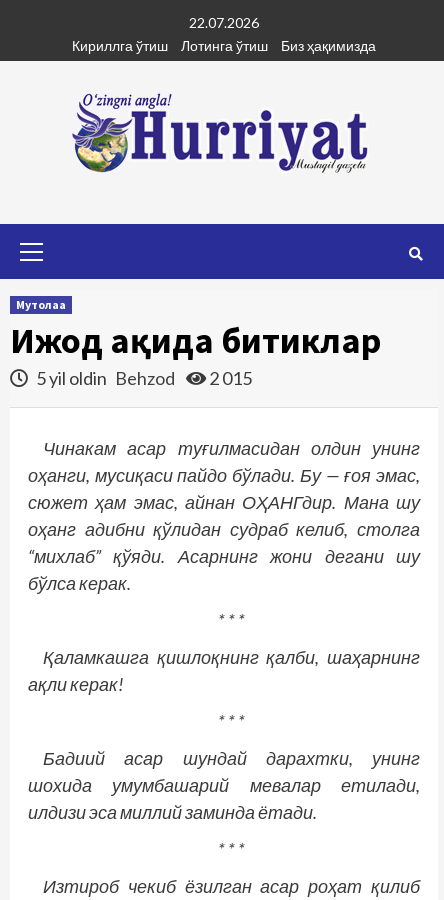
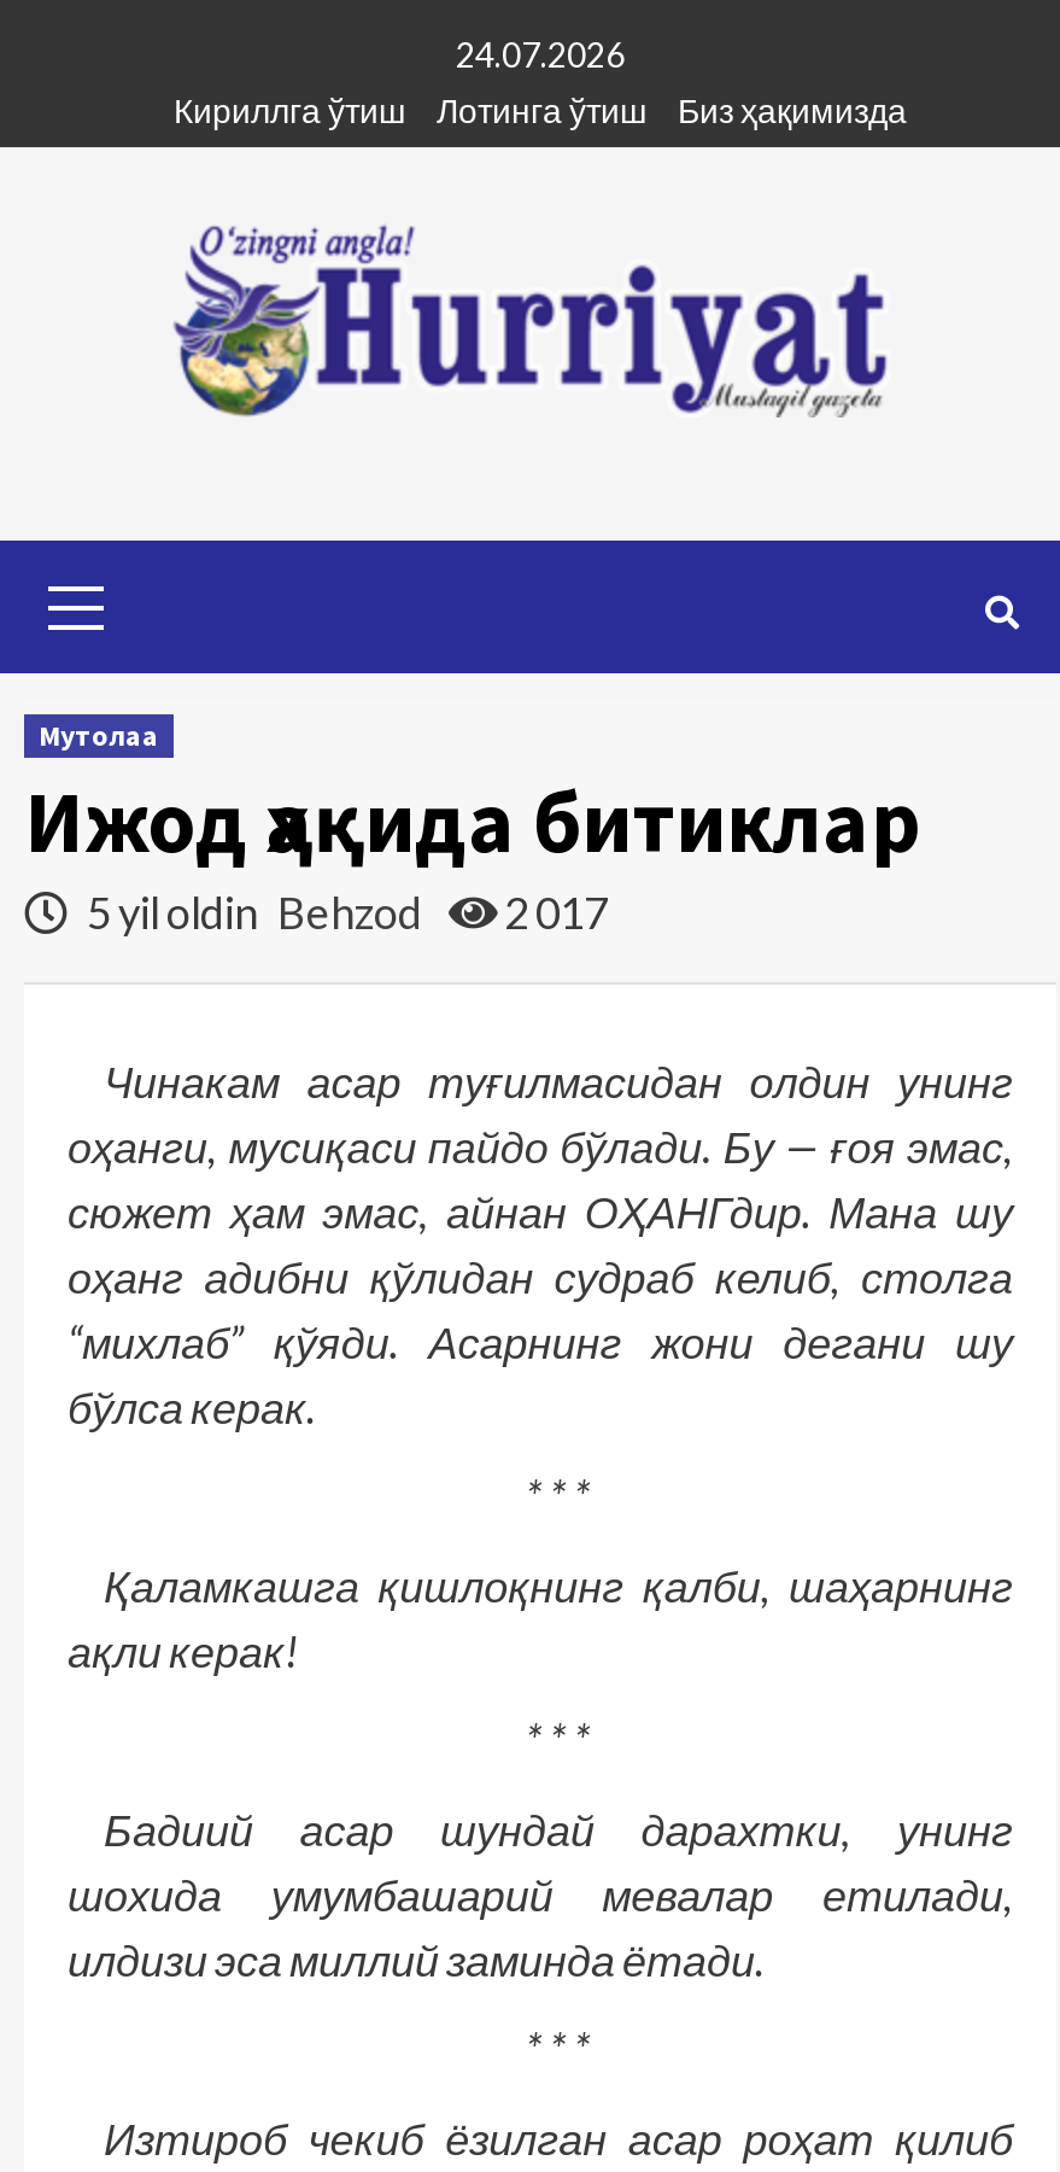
[189,14,259,31] 22.07.2026 -> [456,34,625,75] 24.07.2026
[33,367,252,389] 5 yil oldin Behzod 2 015 -> [80,886,608,939] 5 yil oldin Behzod 2 017

